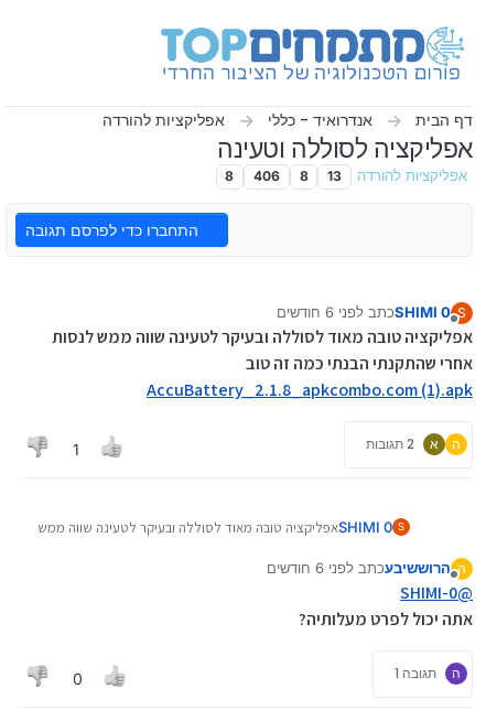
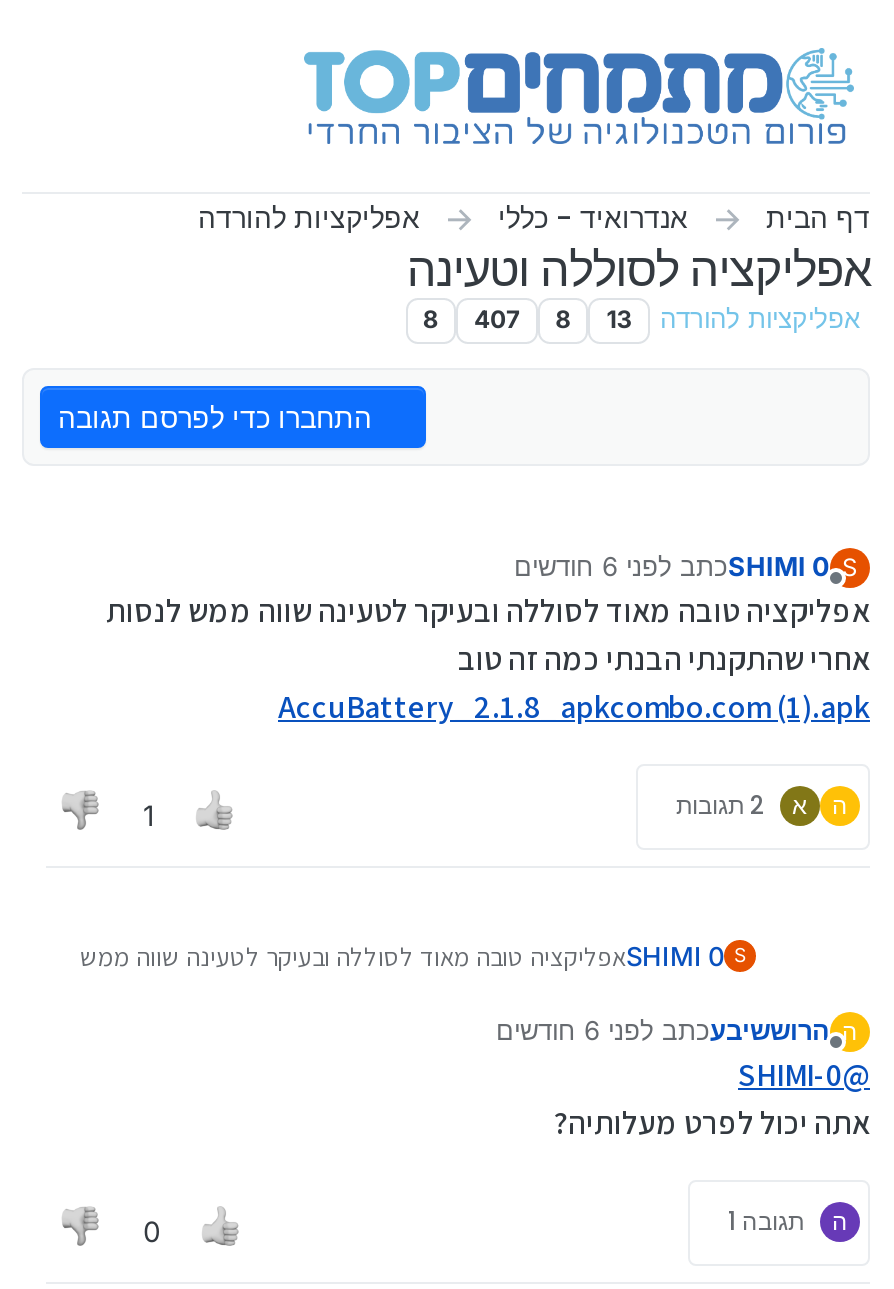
[225,168,467,185] אפליקציות להורדה 13 8 406 8 -> [423,305,860,335] אפליקציות להורדה 13 8 407 8

